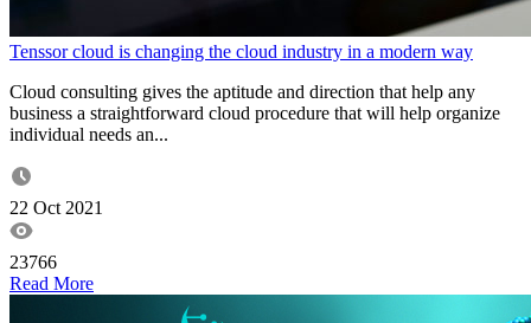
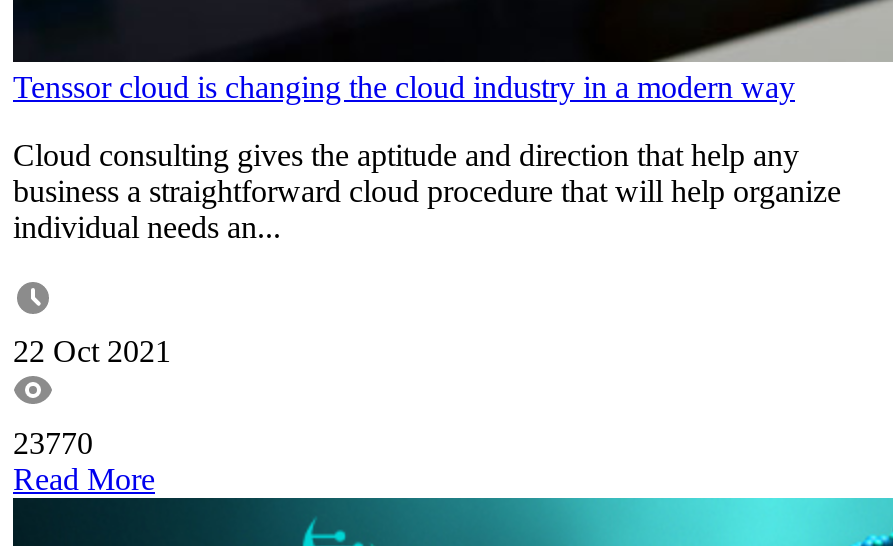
[9,252,57,272] 23766 -> [13,426,93,460] 23770

